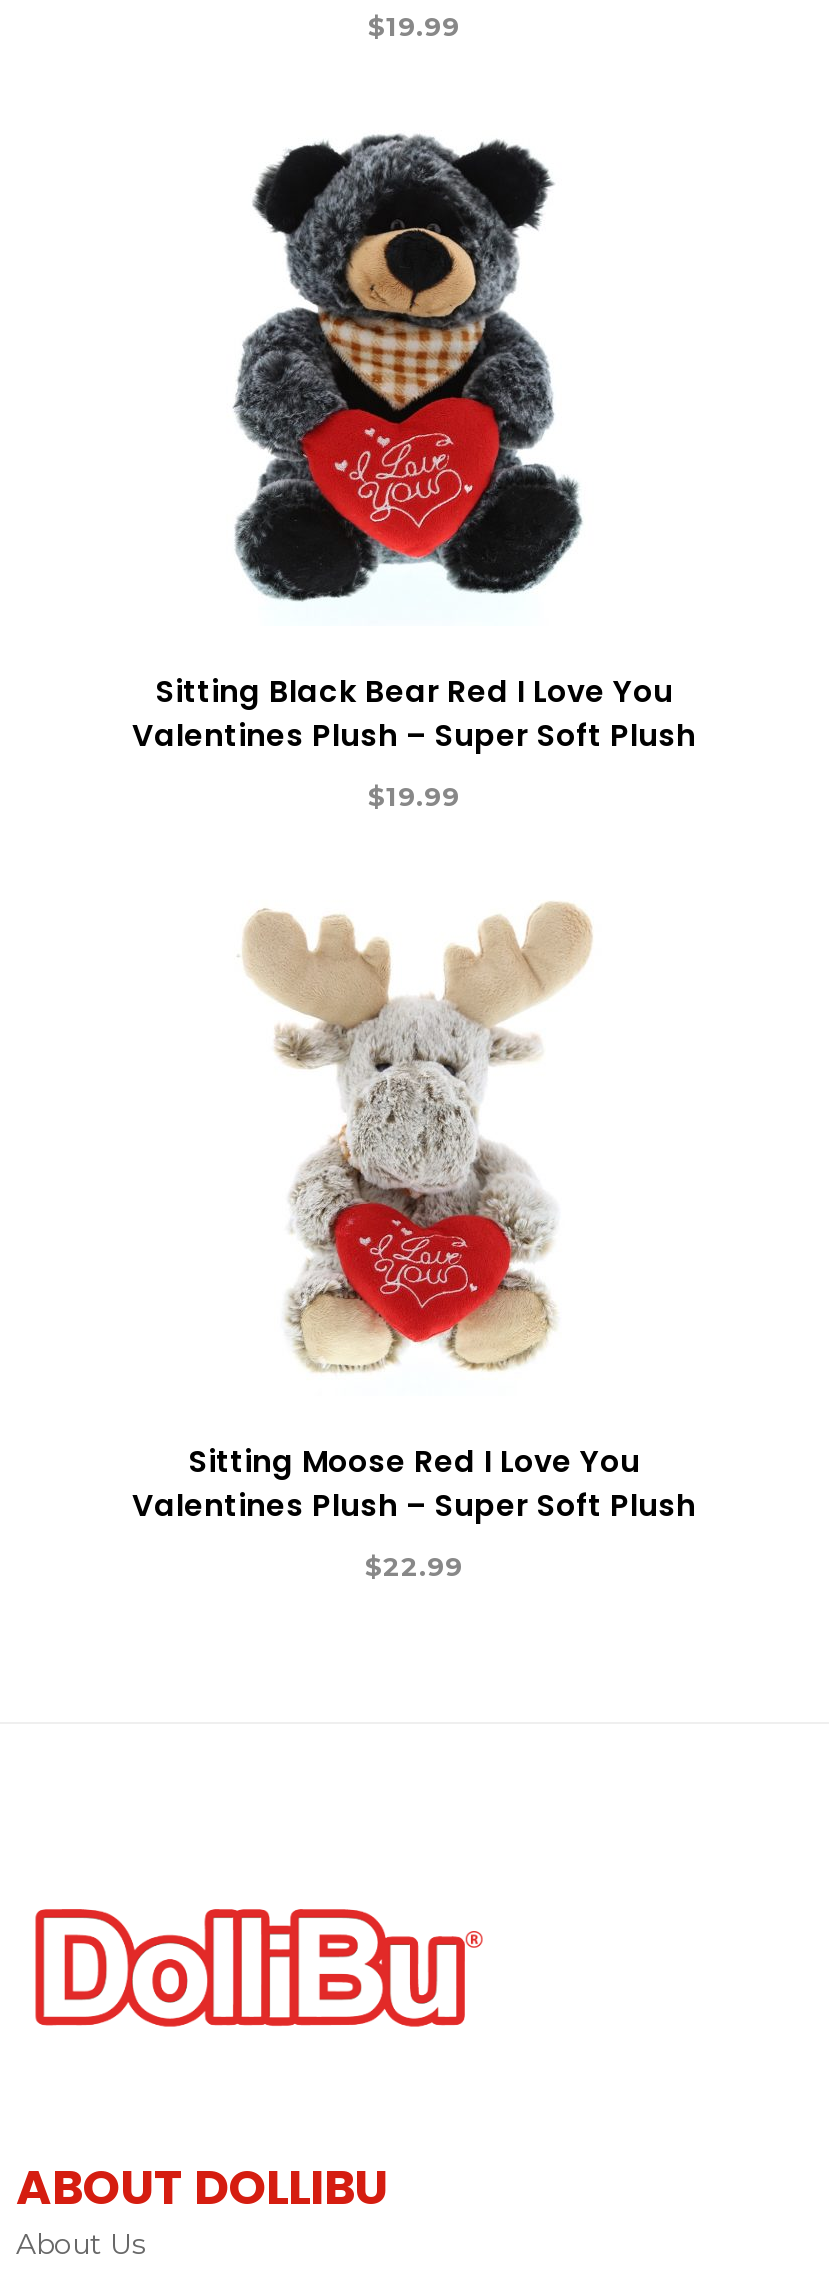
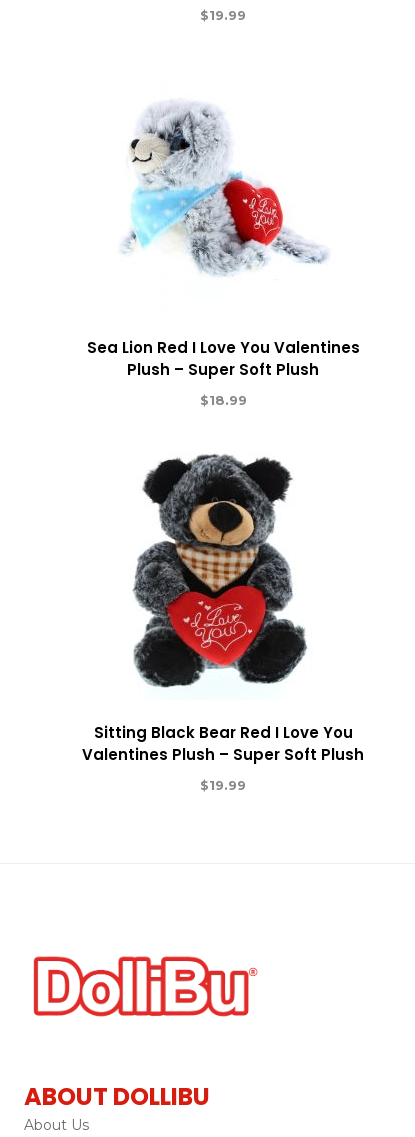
none -> [86,337,359,408] Sea Lion Red I Love You Valentines | Plush – Super Soft Plush | $18.99
none -> [122,103,328,276] [image]
moved [132,130,696,812] -> [82,452,364,793]: [image] | Sitting Black Bear Red I Love You | Valentines Plush – Super Soft Plush | $19.99
[132,902,696,1582] [image] | Sitting Moose Red I Love You | Valentines Plush – Super Soft Plush | $22.99 -> none

